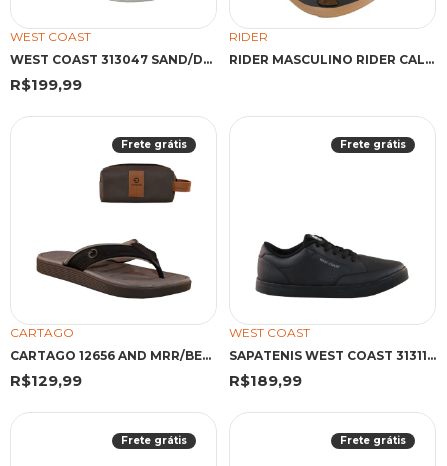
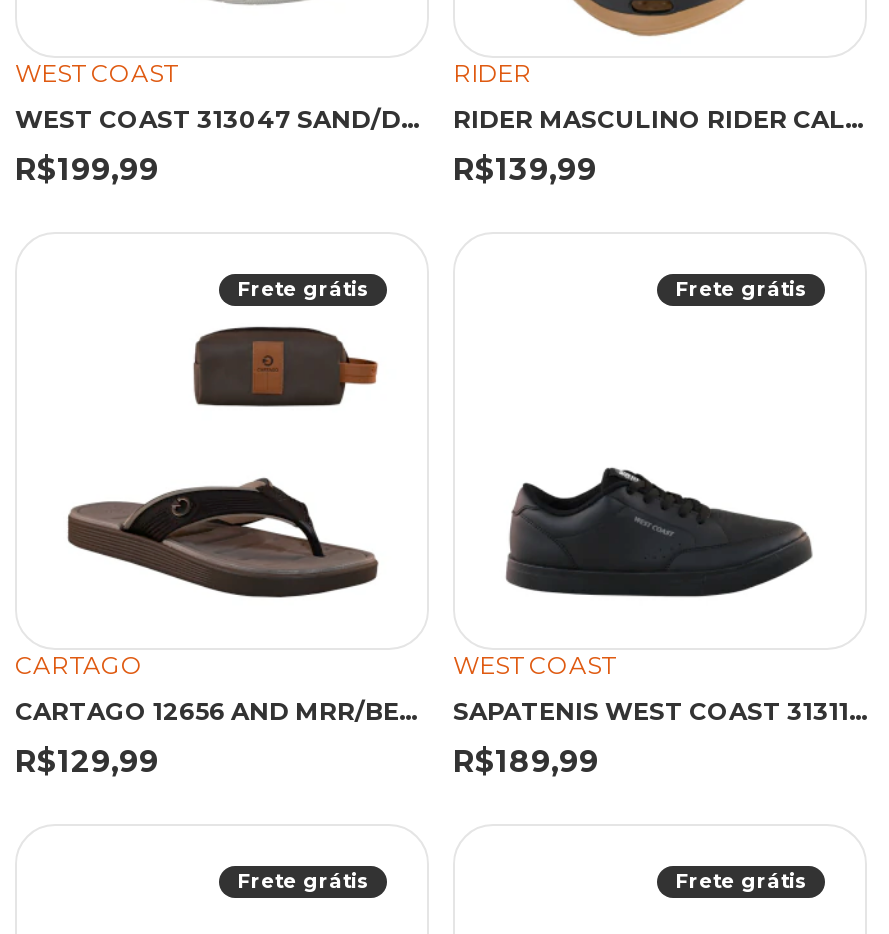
none -> [453,150,597,188] R$139,99

